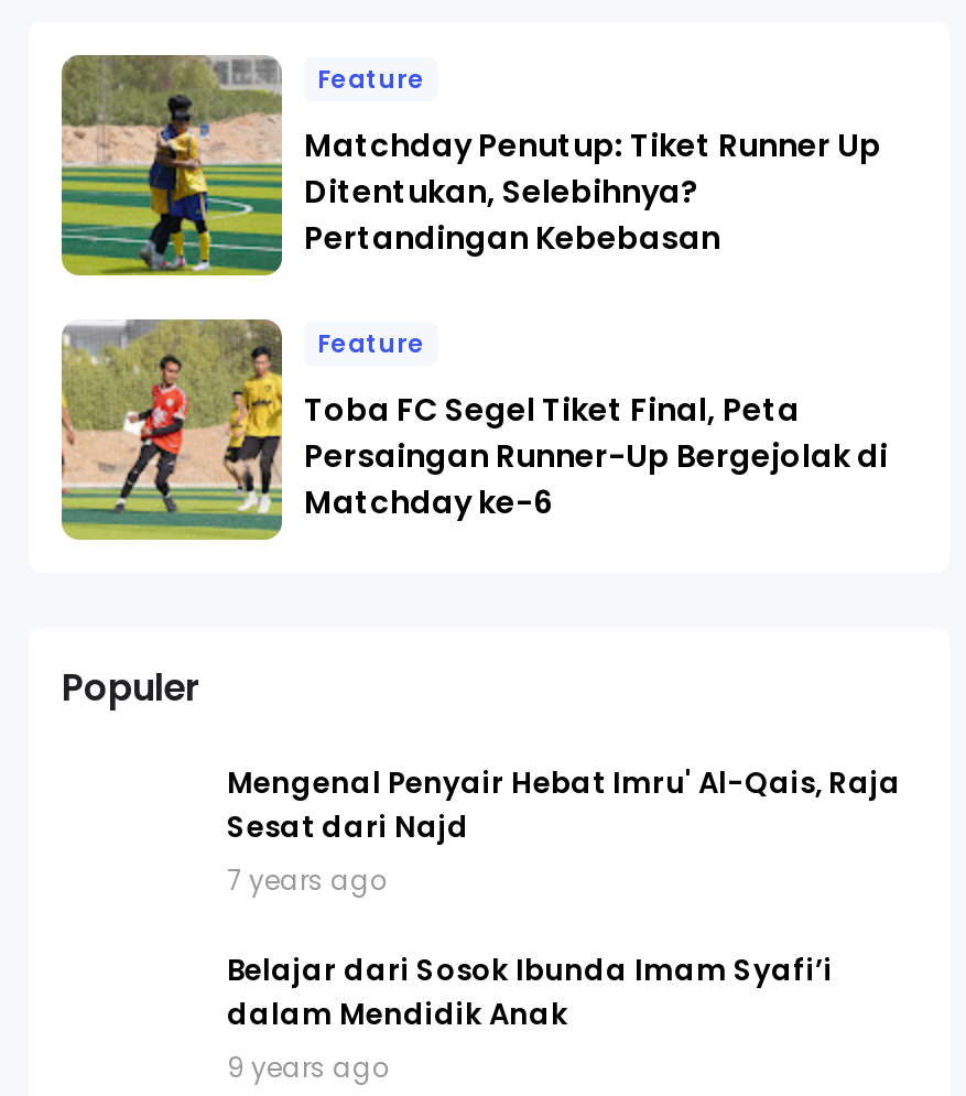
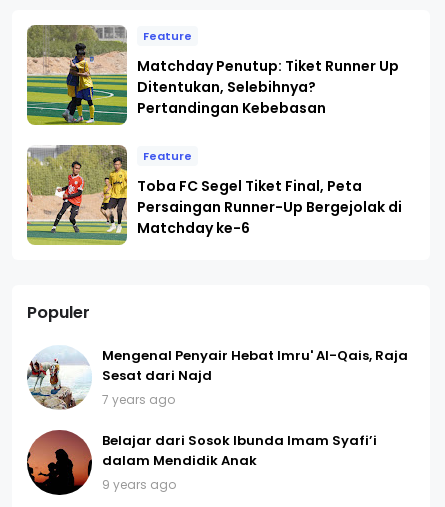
none -> [26,346,92,410] [image]
none -> [26,429,93,496] [image]

